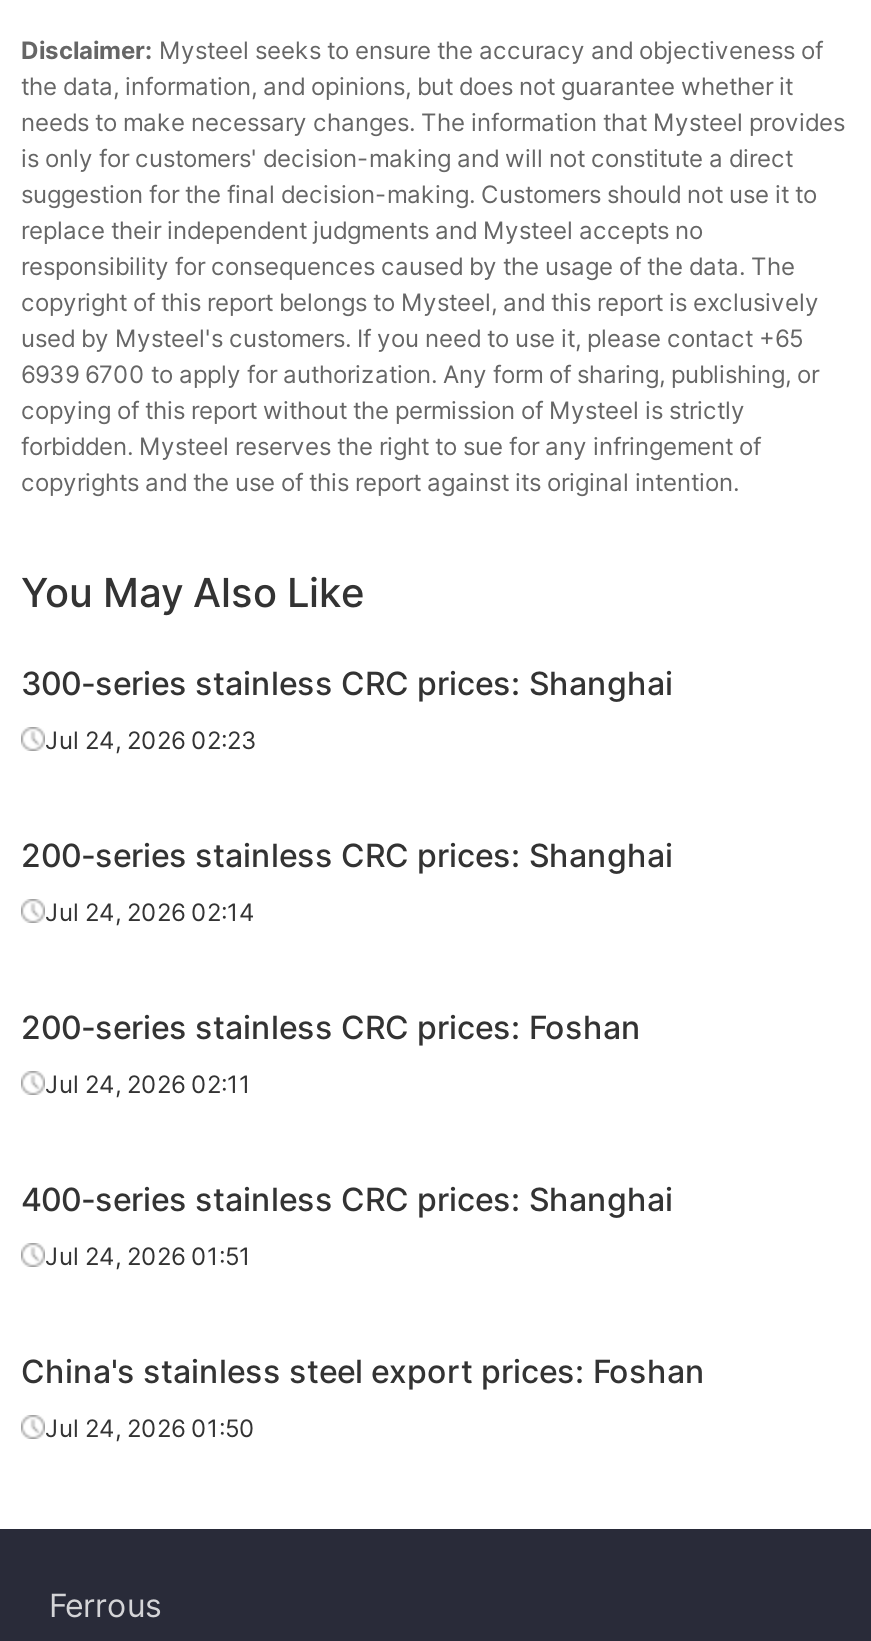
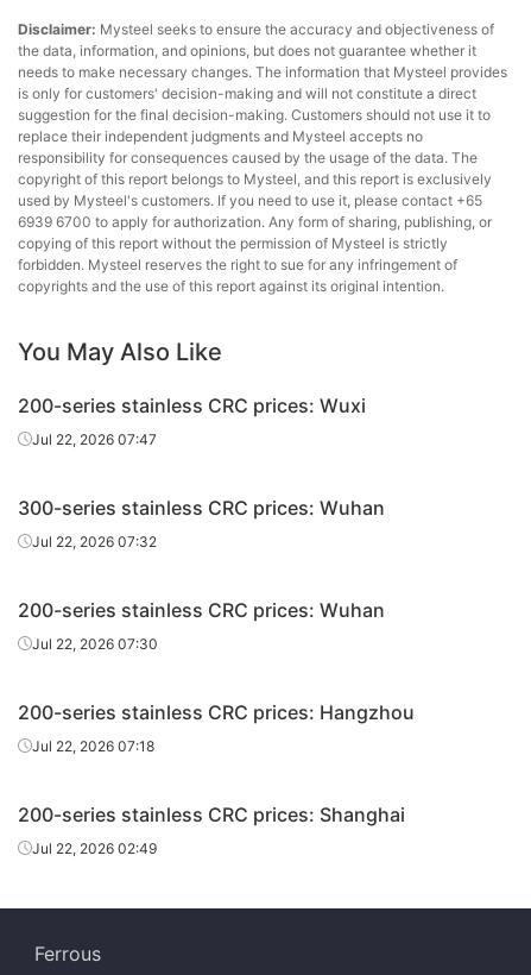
[21,663,673,755] 300-series stainless CRC prices: Shanghai | Jul 24, 2026 02:23 -> [18,394,415,755] 200-series stainless CRC prices: Wuxi | Jul 22, 2026 07:47 | 300-series stainless CRC prices: Wuhan | Jul 22, 2026 07:32 | 200-series stainless CRC prices: Wuhan | Jul 22, 2026 07:30 | 200-series stainless CRC prices: Hangzhou | Jul 22, 2026 07:18
moved [21,835,673,875] -> [18,803,405,826]: 200-series stainless CRC prices: Shanghai
[21,897,705,1443] Jul 24, 2026 02:14 | 200-series stainless CRC prices: Foshan | Jul 24, 2026 02:11 | 400-series stainless CRC prices: Shanghai | Jul 24, 2026 01:51 | China's stainless steel export prices: Foshan | Jul 24, 2026 01:50 -> [32,839,157,857] Jul 22, 2026 02:49

